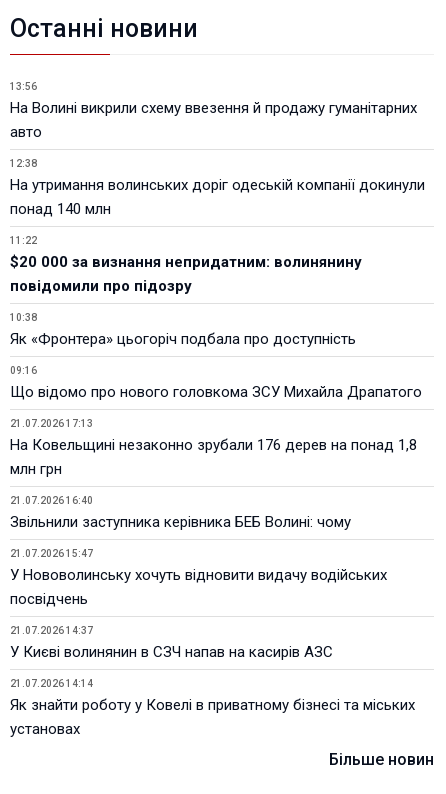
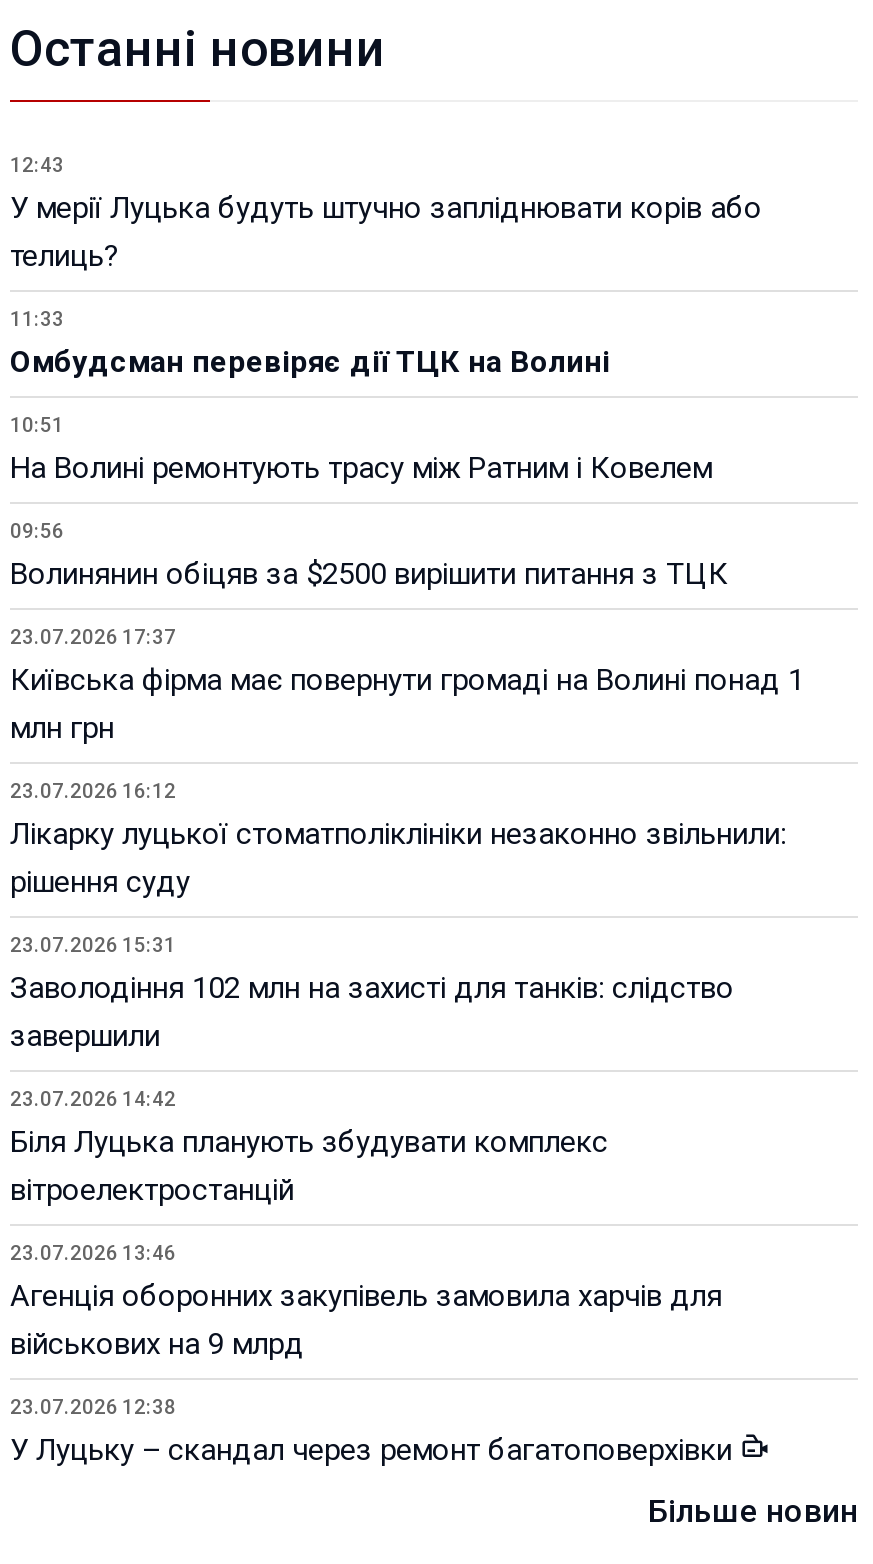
[10,81,425,454] 13:56 | На Волині викрили схему ввезення й продажу гуманітарних | авто | 12:38 | На утримання волинських доріг одеській компанії докинули | понад 140 млн | 11:22 | $20 000 за визнання непридатним: волинянину | повідомили про підозру | 10:38 | Як «Фронтера» цьогоріч подбала про доступність | 09:16 | Що відомо про нового головкома ЗСУ Михайла Драпатого | 21.07.2026 17:13 | На Ковельщині незаконно зрубали 176 дерев на понад 1,8 -> [10,154,804,698] 12:43 | У мерії Луцька будуть штучно запліднювати корів або | телиць? | 11:33 | Омбудсман перевіряє дії ТЦК на Волині | 10:51 | На Волині ремонтують трасу між Ратним і Ковелем | 09:56 | Волинянин обіцяв за $2500 вирішити питання з ТЦК | 23.07.2026 17:37 | Київська фірма має повернути громаді на Волині понад 1
moved [10,460,62,478] -> [10,710,114,746]: млн грн
[10,495,415,738] 21.07.2026 16:40 | Звільнили заступника керівника БЕБ Волині: чому | 21.07.2026 15:47 | У Нововолинську хочуть відновити видачу водійських | посвідчень | 21.07.2026 14:37 | У Києві волинянин в СЗЧ напав на касирів АЗС | 21.07.2026 14:14 | Як знайти роботу у Ковелі в приватному бізнесі та міських | установах -> [10,780,786,1468] 23.07.2026 16:12 | Лікарку луцької стоматполіклініки незаконно звільнили: | рішення суду | 23.07.2026 15:31 | Заволодіння 102 млн на захисті для танків: слідство | завершили | 23.07.2026 14:42 | Біля Луцька планують збудувати комплекс | вітроелектростанцій | 23.07.2026 13:46 | Агенція оборонних закупівель замовила харчів для | військових на 9 млрд | 23.07.2026 12:38 | У Луцьку – скандал через ремонт багатоповерхівки

